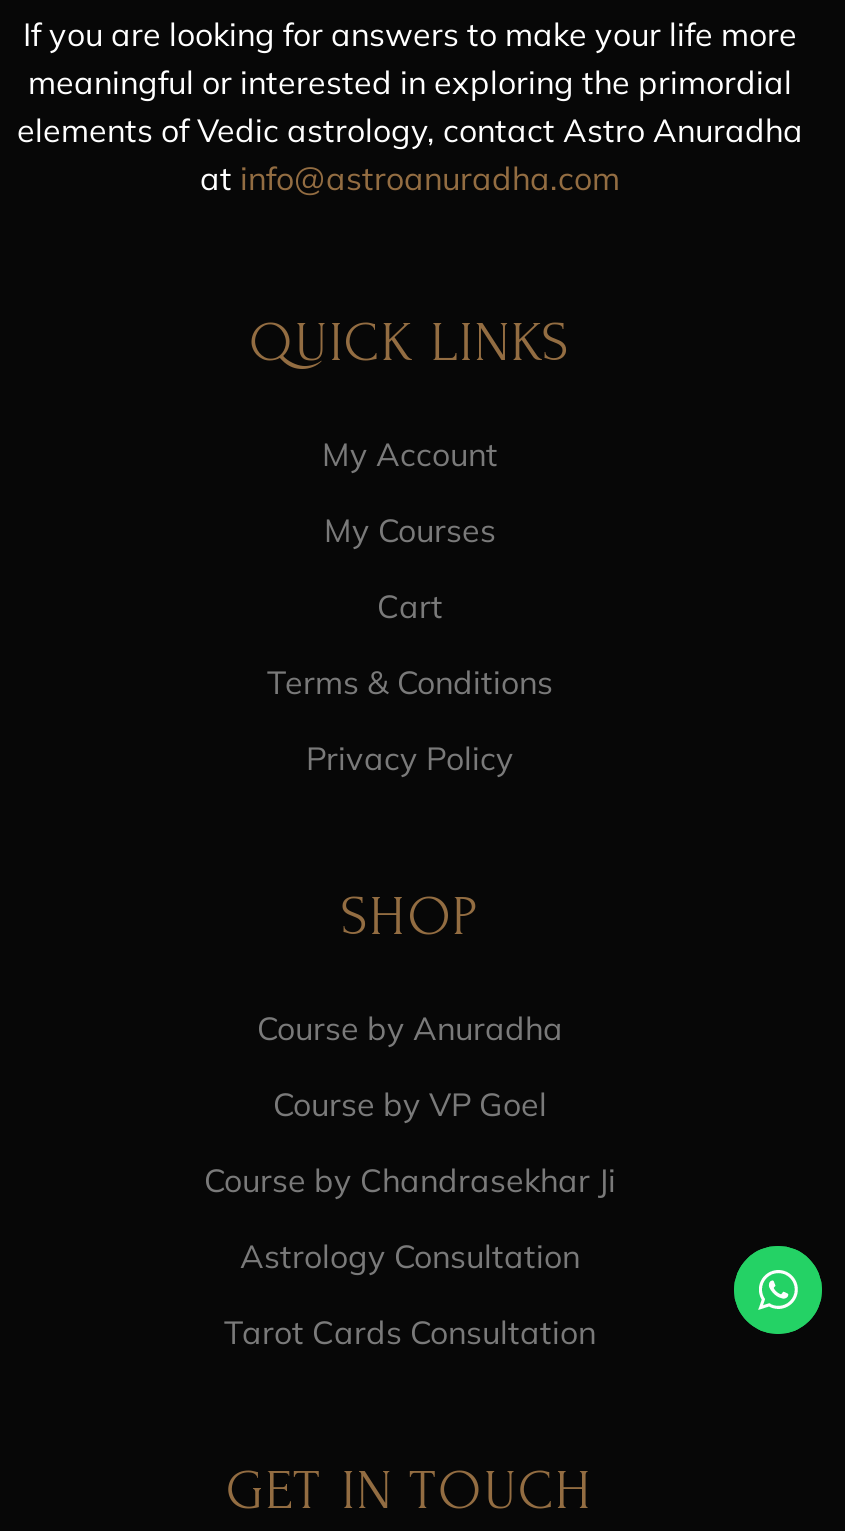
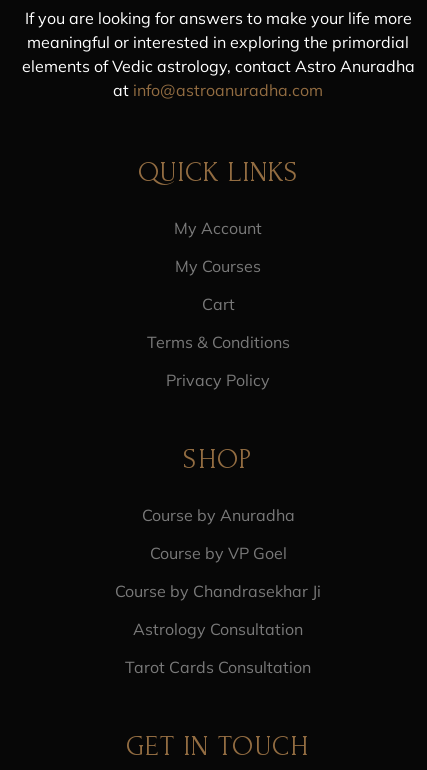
[732,1244,824,1336] [image] -> none

